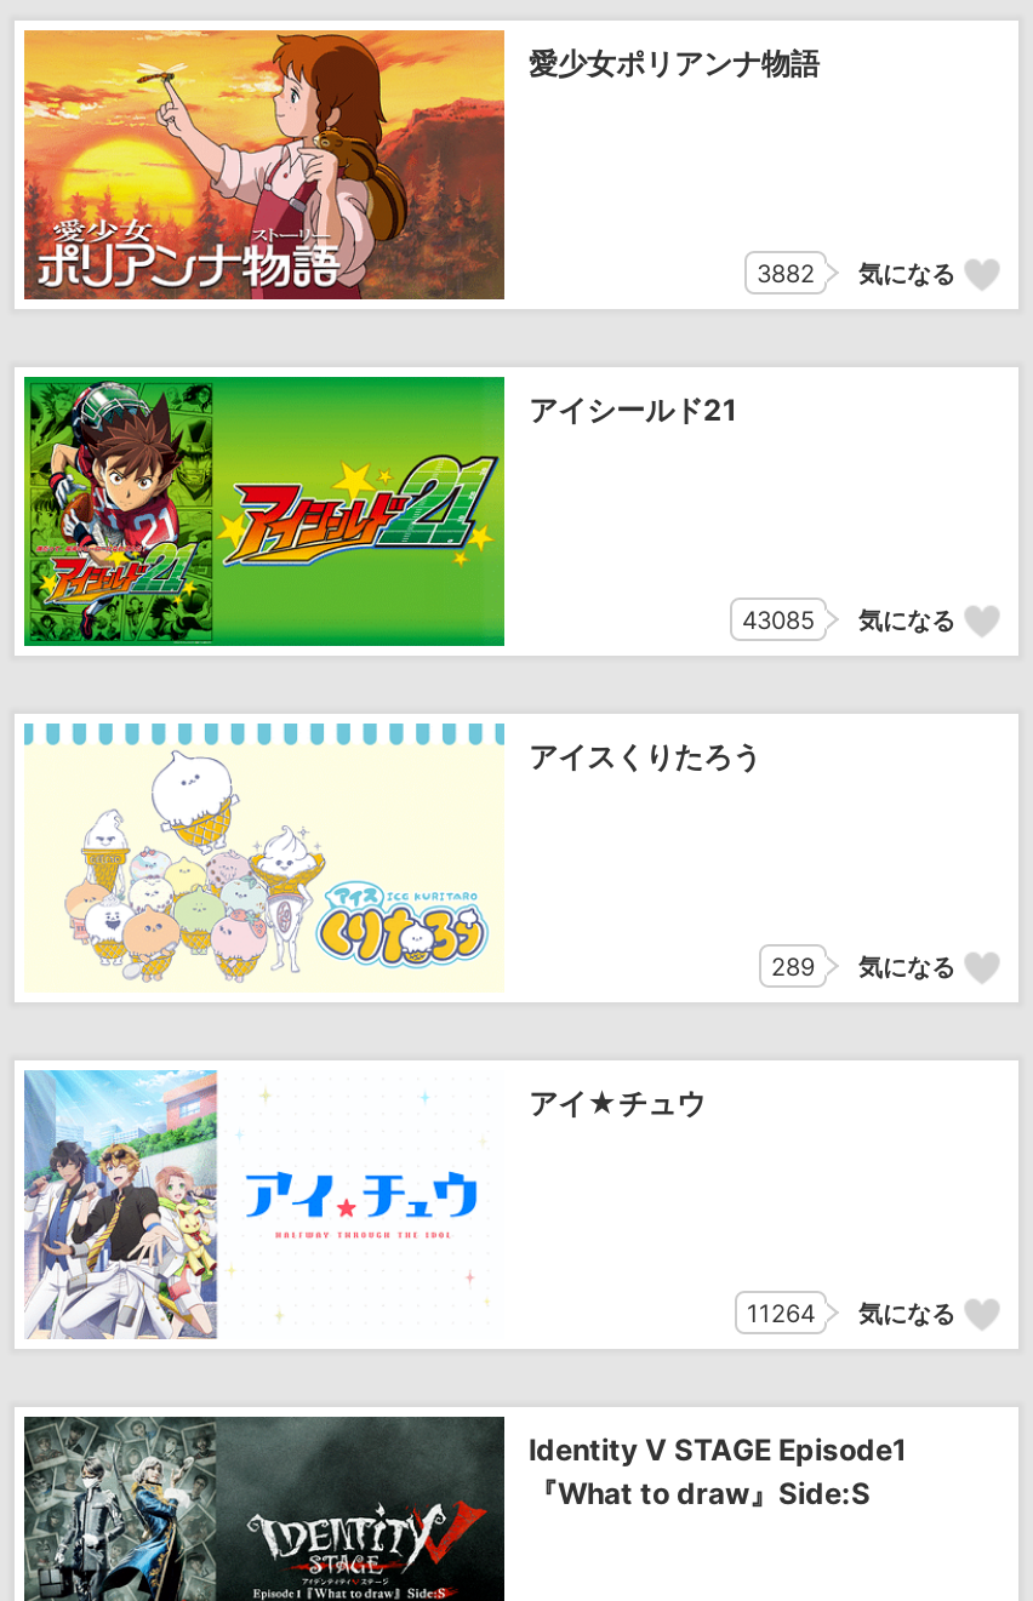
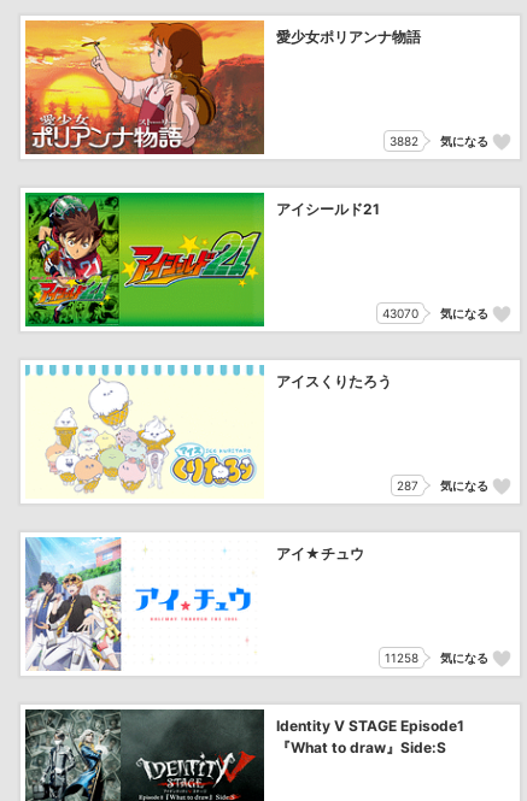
[742,605,955,634] 43085 気になる -> [382,306,488,320] 43070 気になる
[771,951,955,980] 289 気になる -> [397,478,488,493] 287 気になる
[747,1298,955,1327] 11264 気になる -> [385,650,488,665] 11258 気になる

